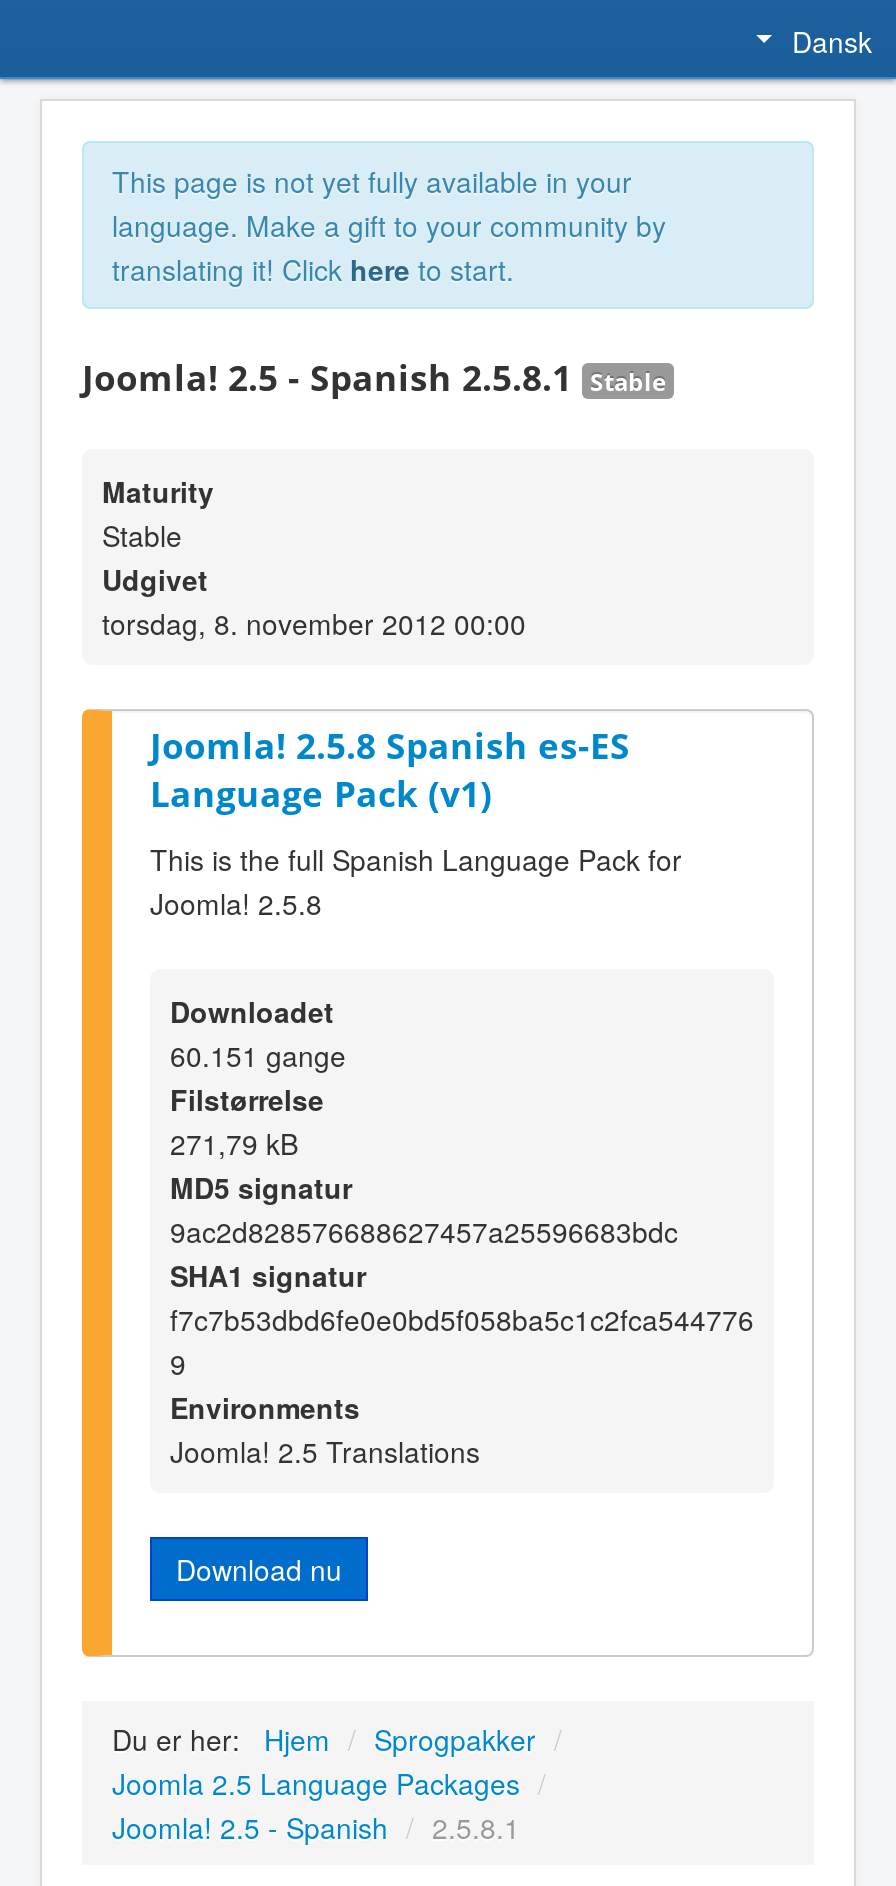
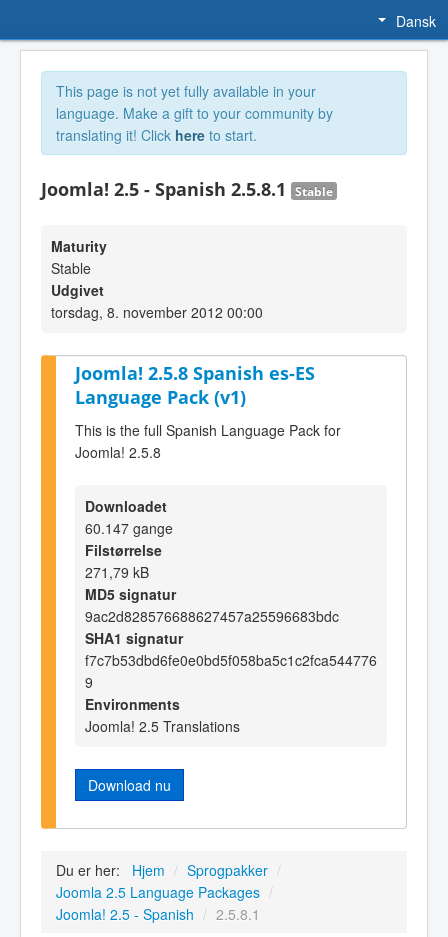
[170,1035,346,1075] 60.151 gange -> [85,518,173,538] 60.147 gange

